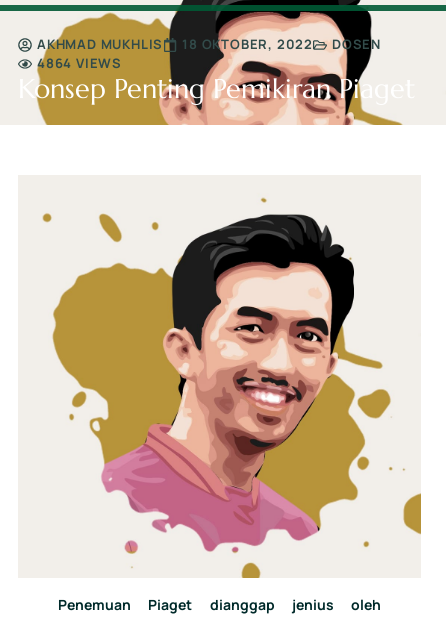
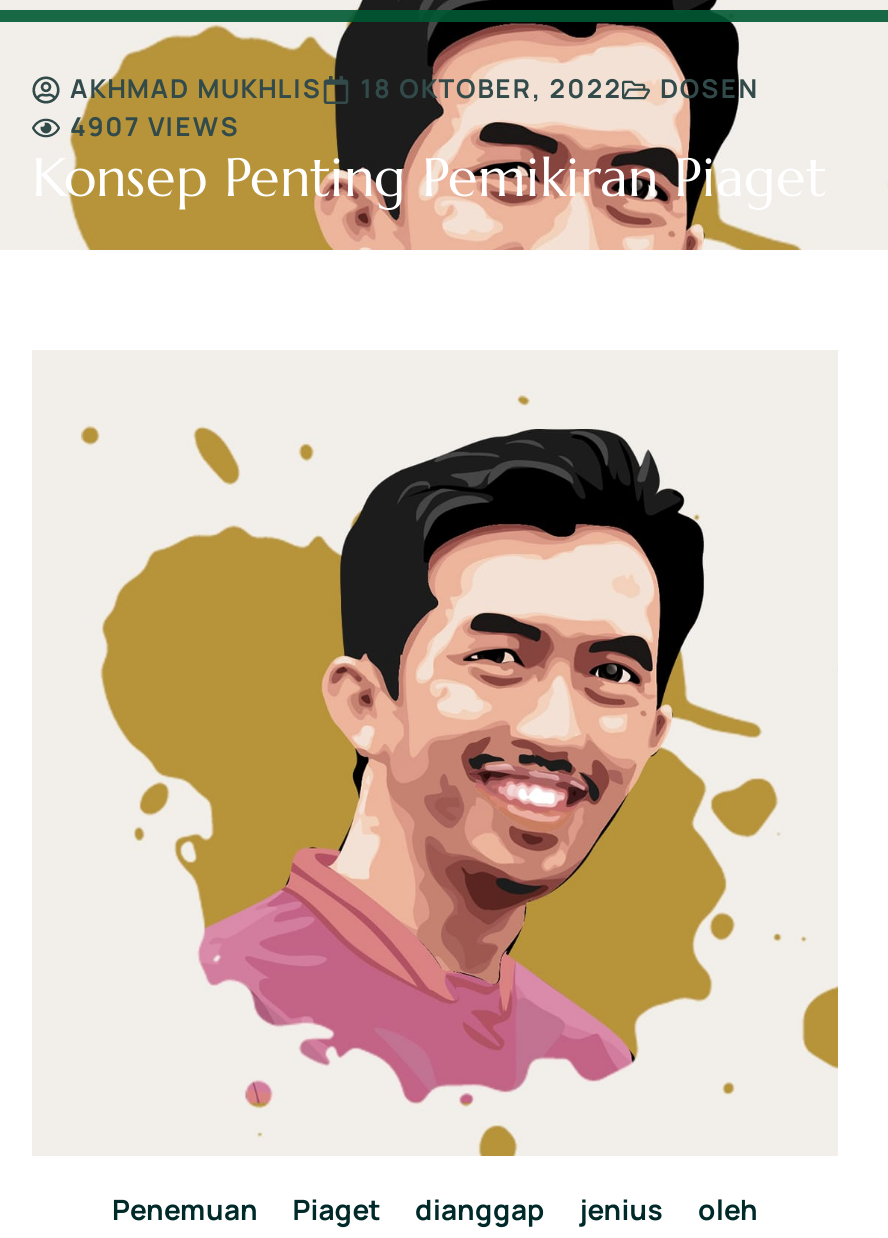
[37,54,122,72] 4864 VIEWS -> [70,108,240,144] 4907 VIEWS

